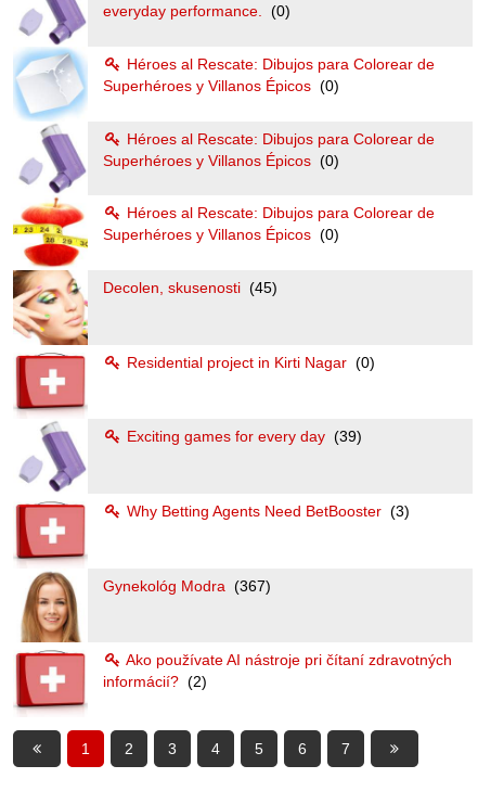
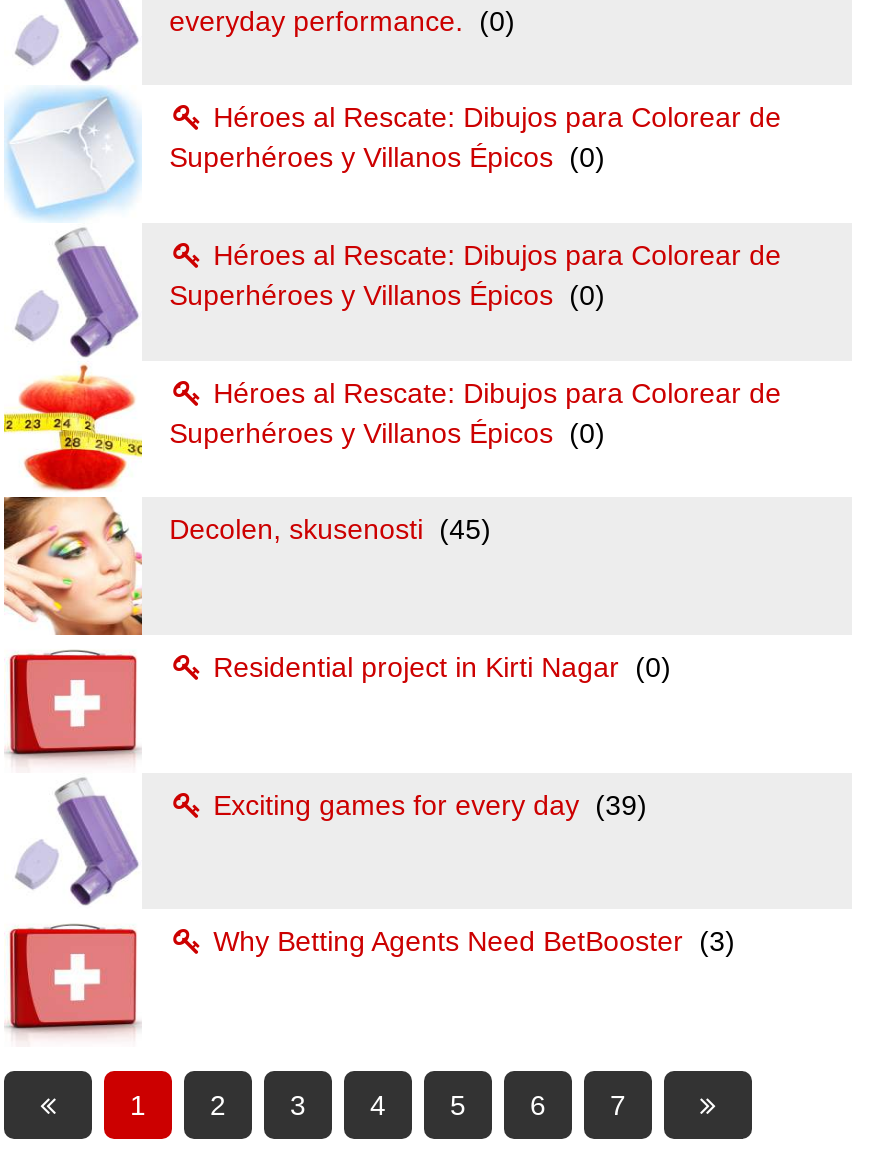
[21,572,271,643] [image] | Gynekológ Modra (367) -> none
[103,651,452,690] Ako používate AI nástroje pri čítaní zdravotných | informácií? (2) -> none

